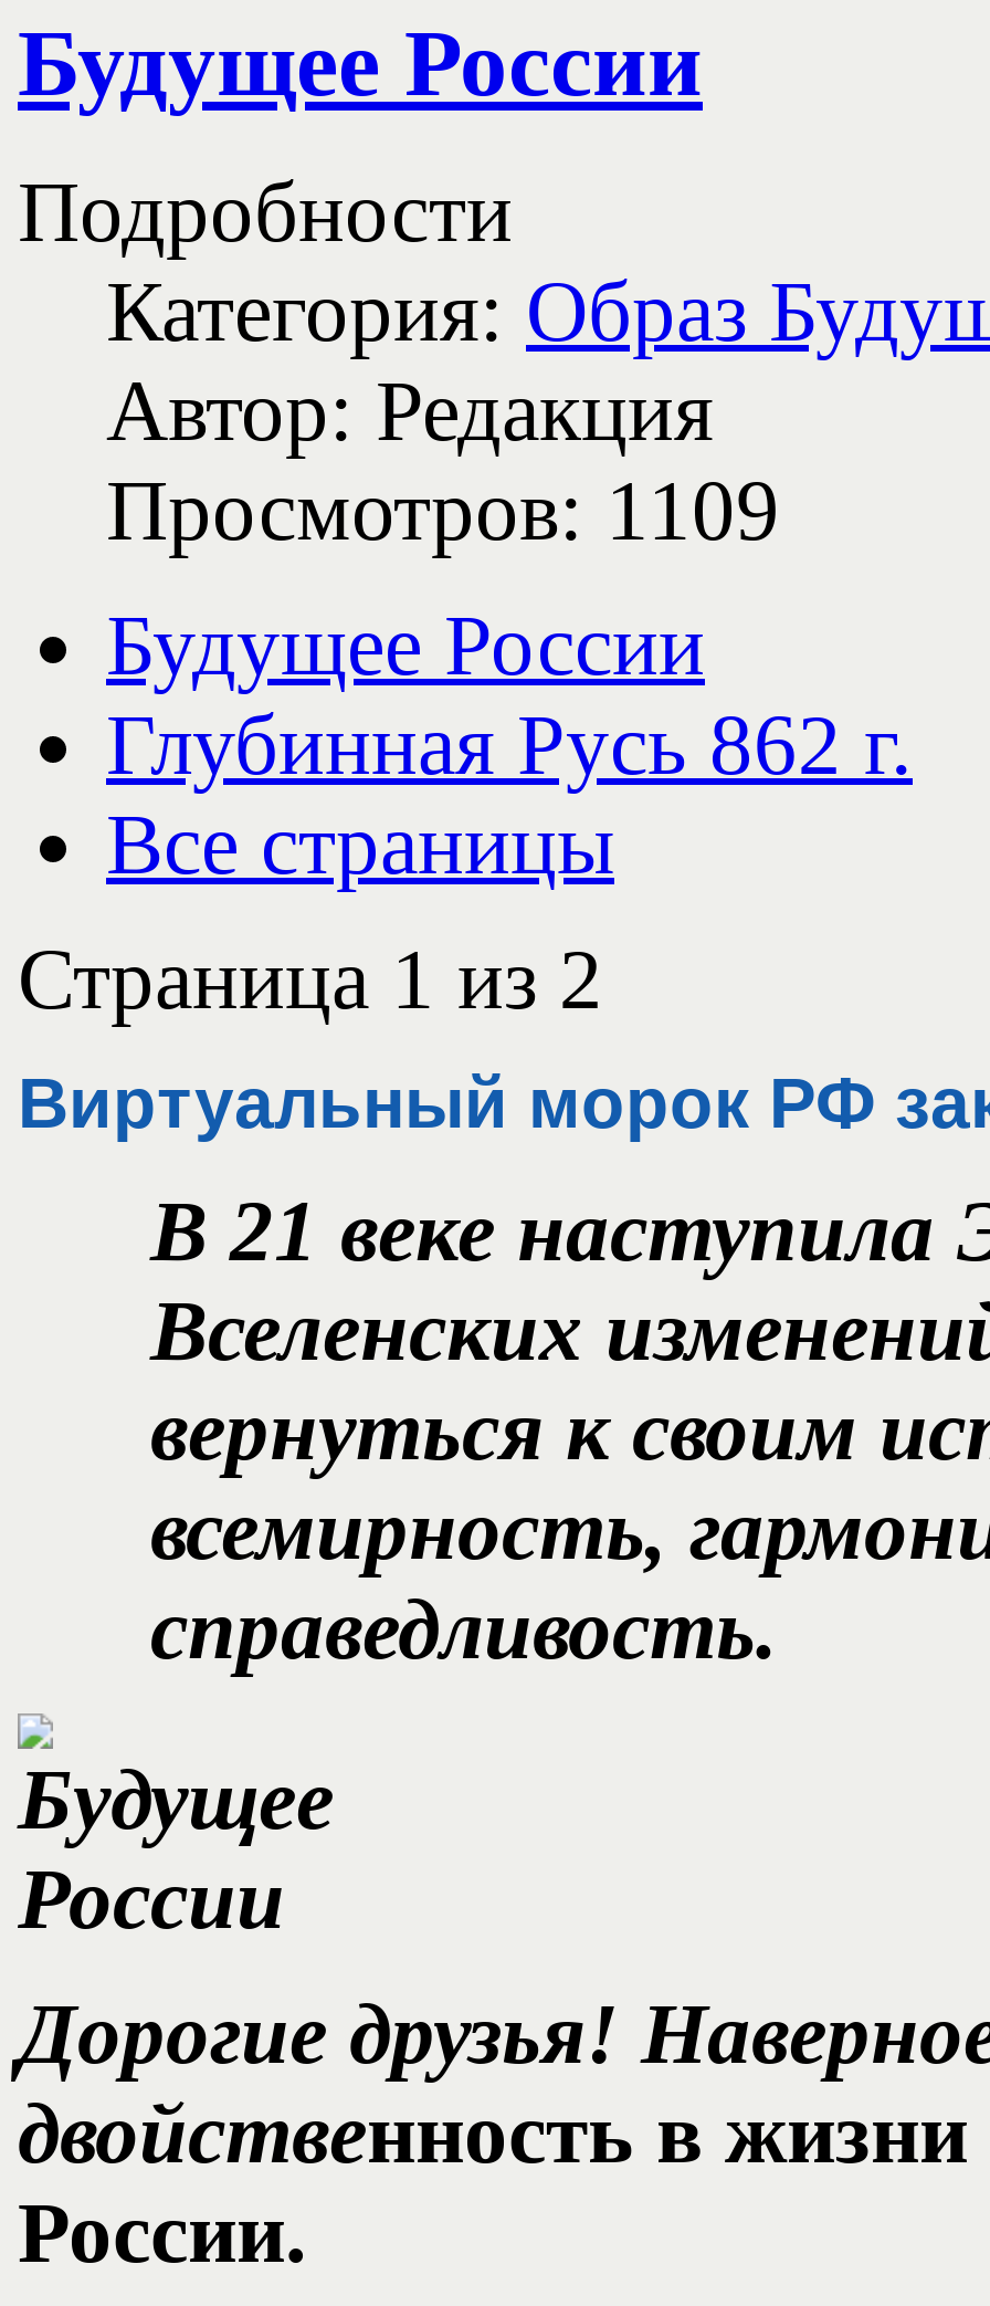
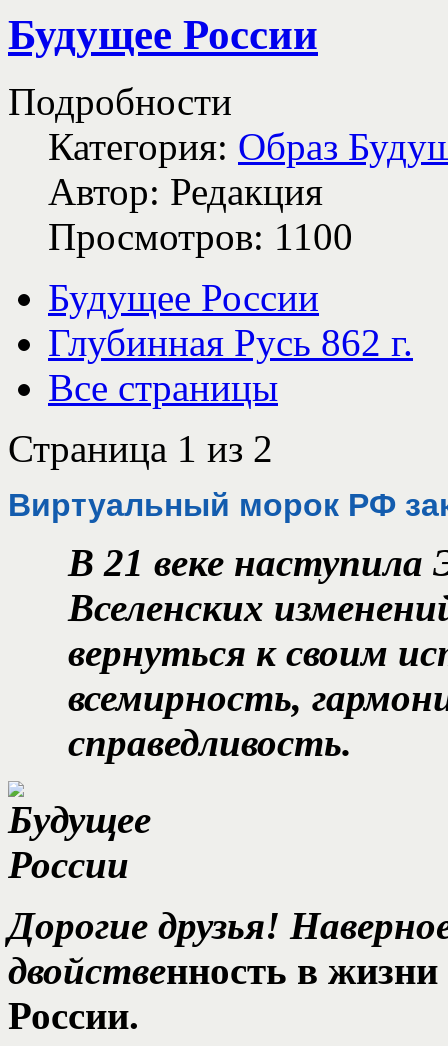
[106,461,780,556] Просмотров: 1109 -> [48,215,353,258] Просмотров: 1100

